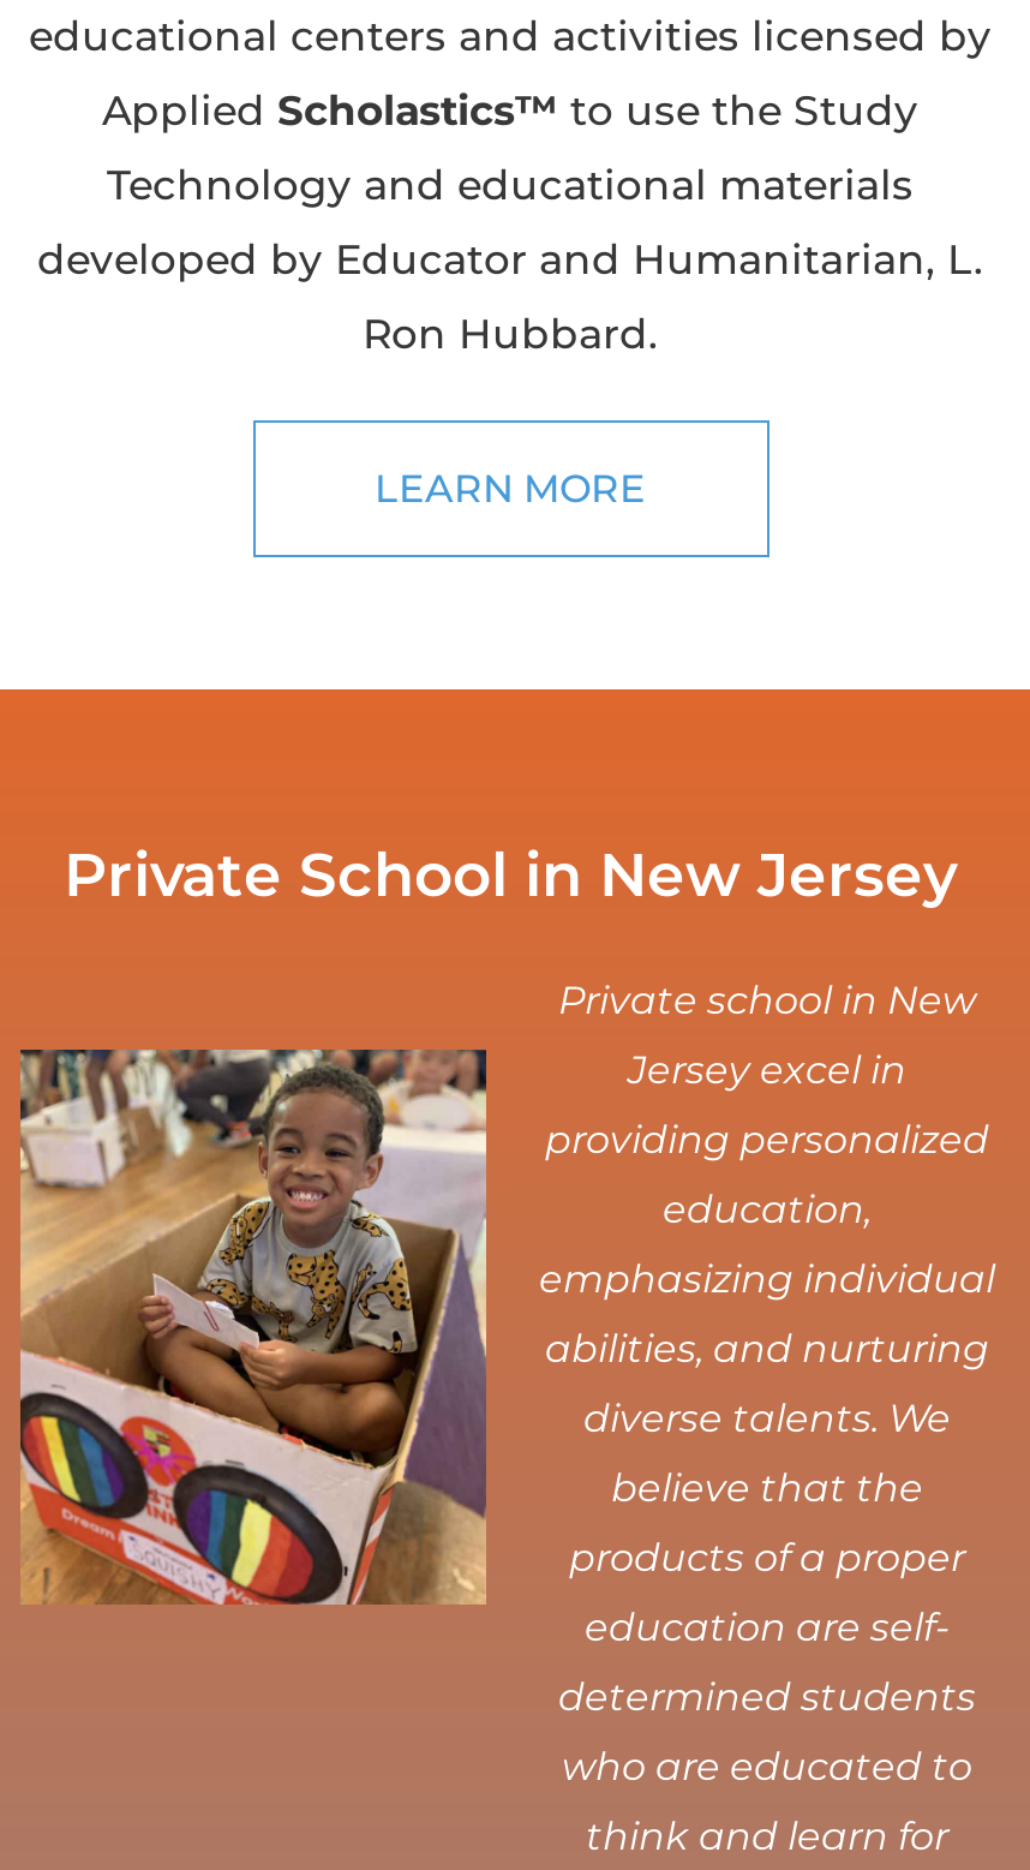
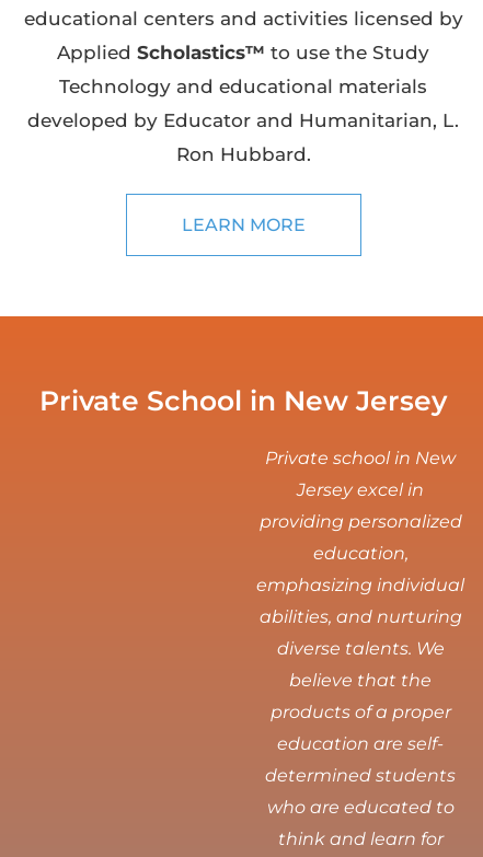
[18,1046,489,1606] [image] -> none

